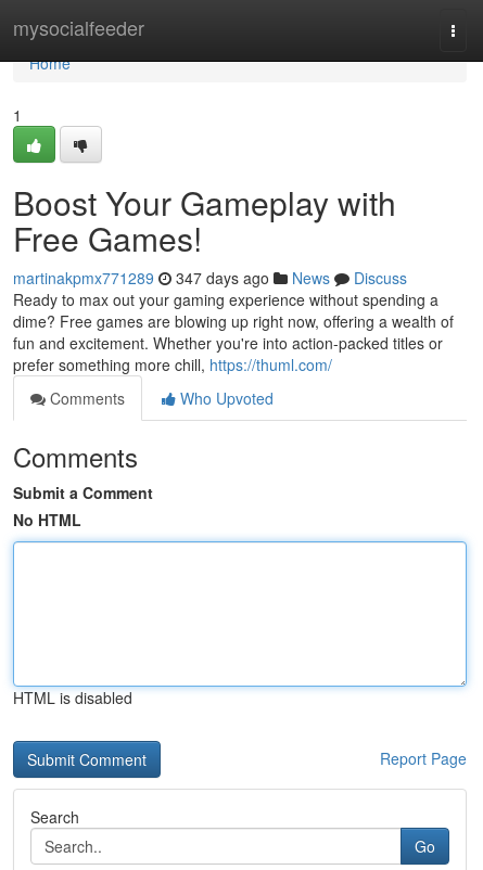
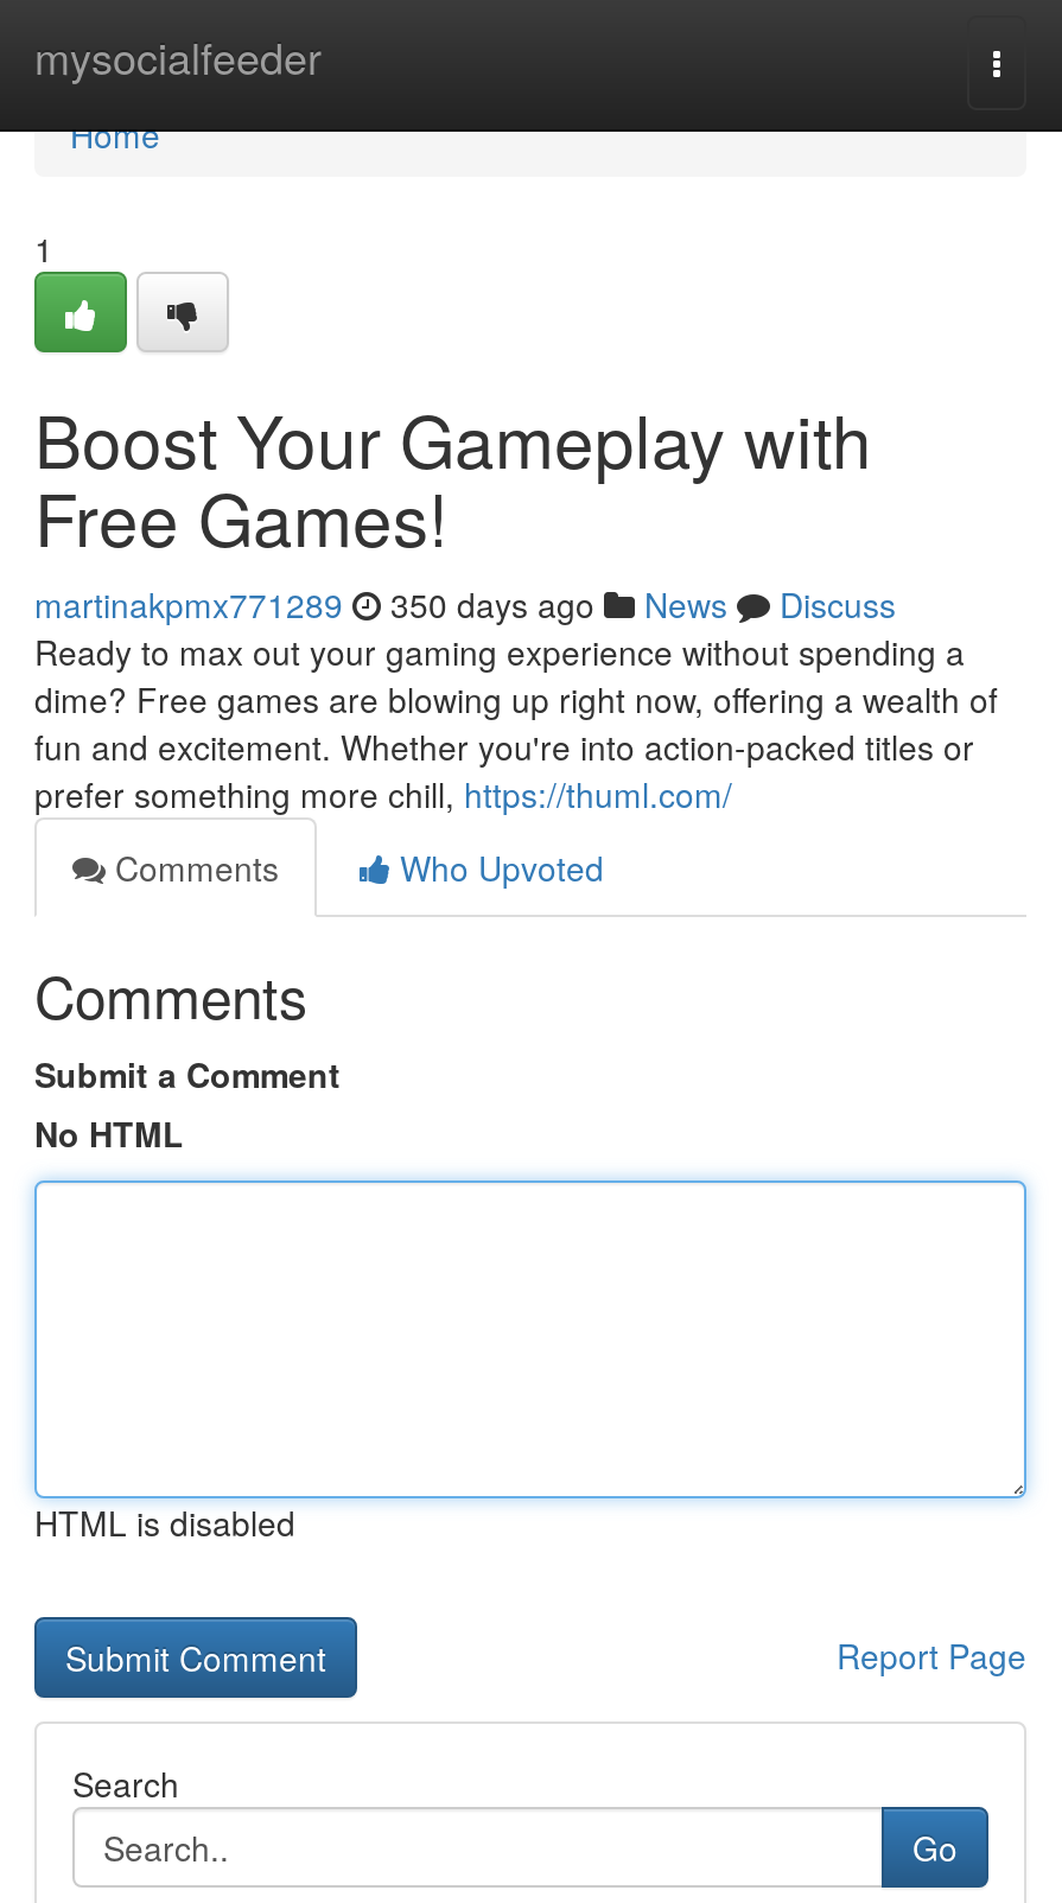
[13,267,407,289] martinakpmx771289 347 days ago News Discuss -> [34,580,896,628] martinakpmx771289 350 days ago News Discuss

